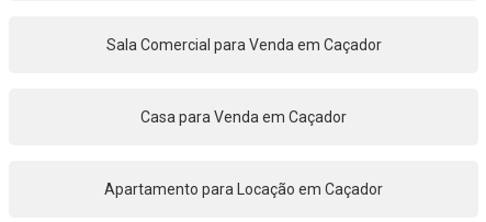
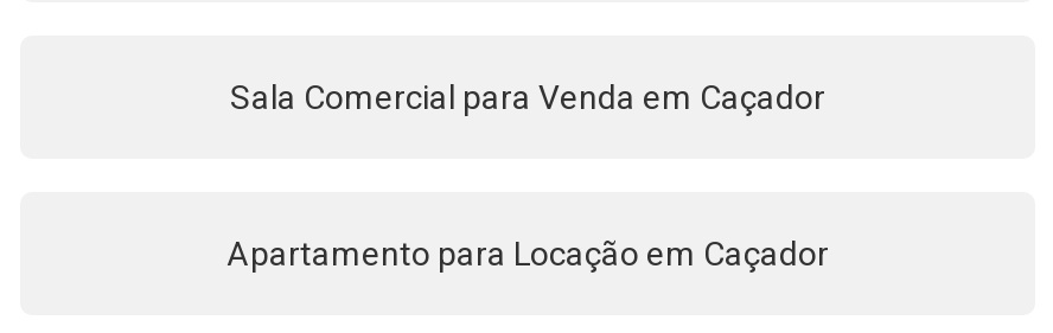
[140,108,347,126] Casa para Venda em Caçador -> none

